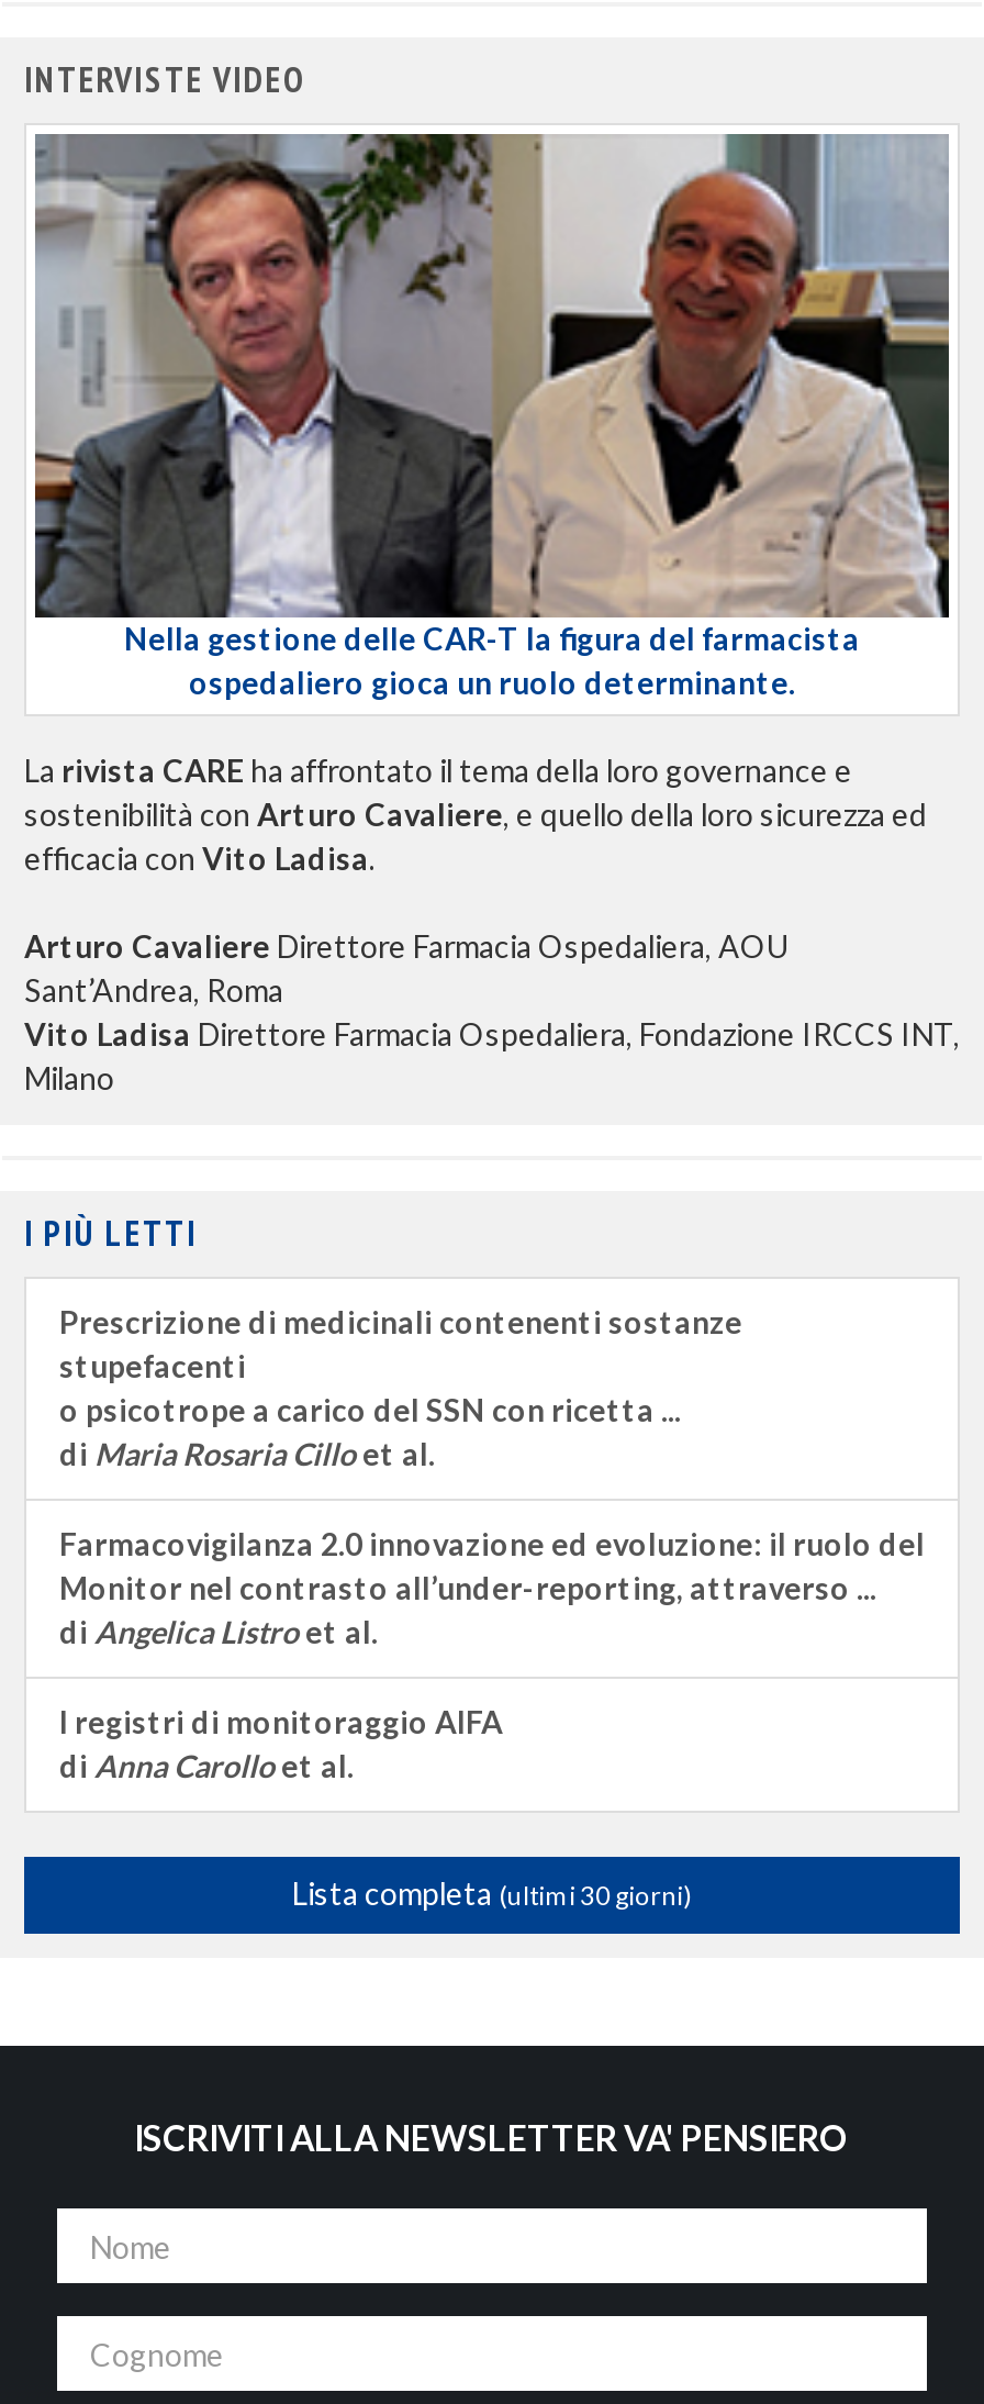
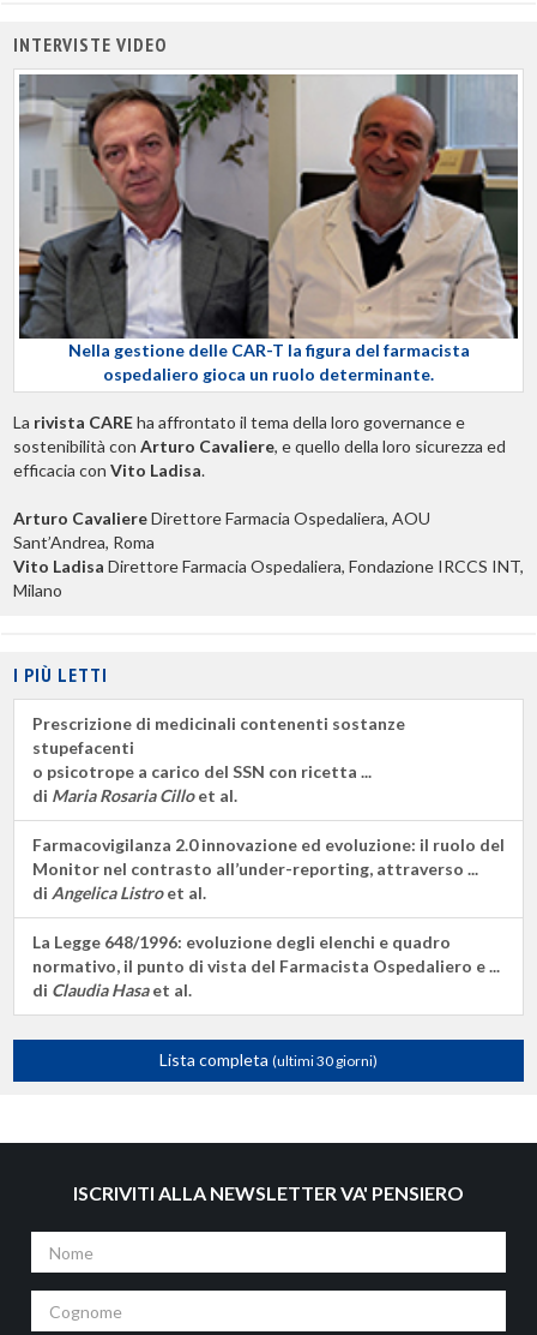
[59,1704,503,1785] I registri di monitoraggio AIFA | di Anna Carollo et al. -> [32,932,500,1001] La Legge 648/1996: evoluzione degli elenchi e quadro | normativo, il punto di vista del Farmacista Ospedaliero e ... | di Claudia Hasa et al.

